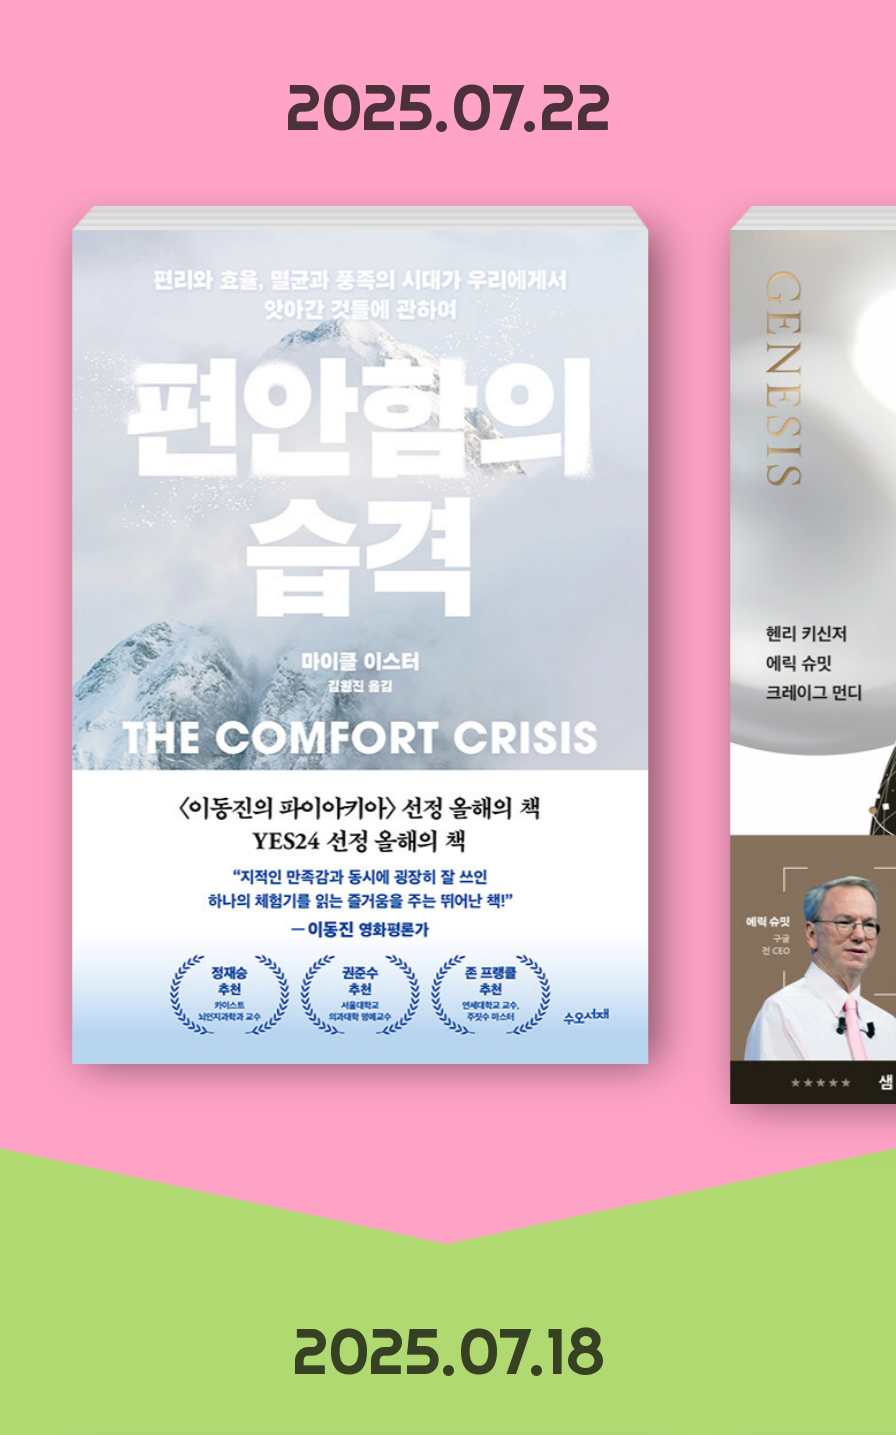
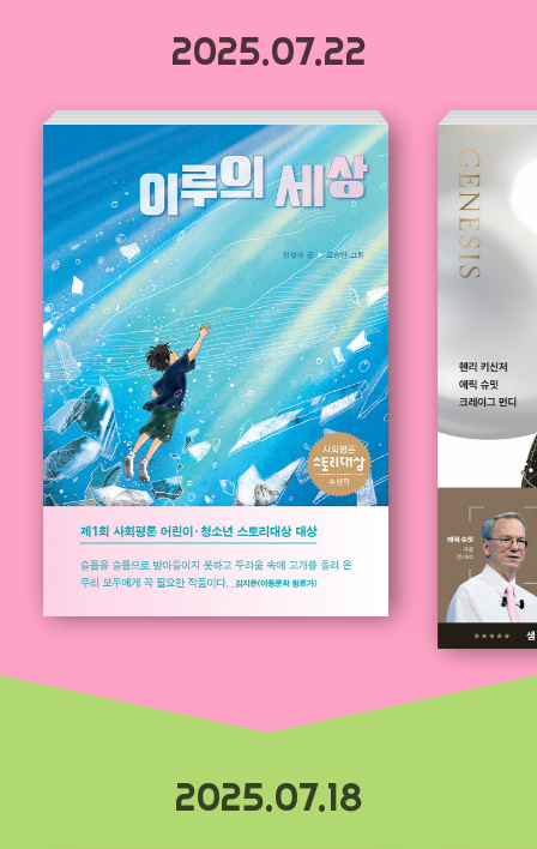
[70,230,650,1068] [image] -> [42,124,390,624] [image]

